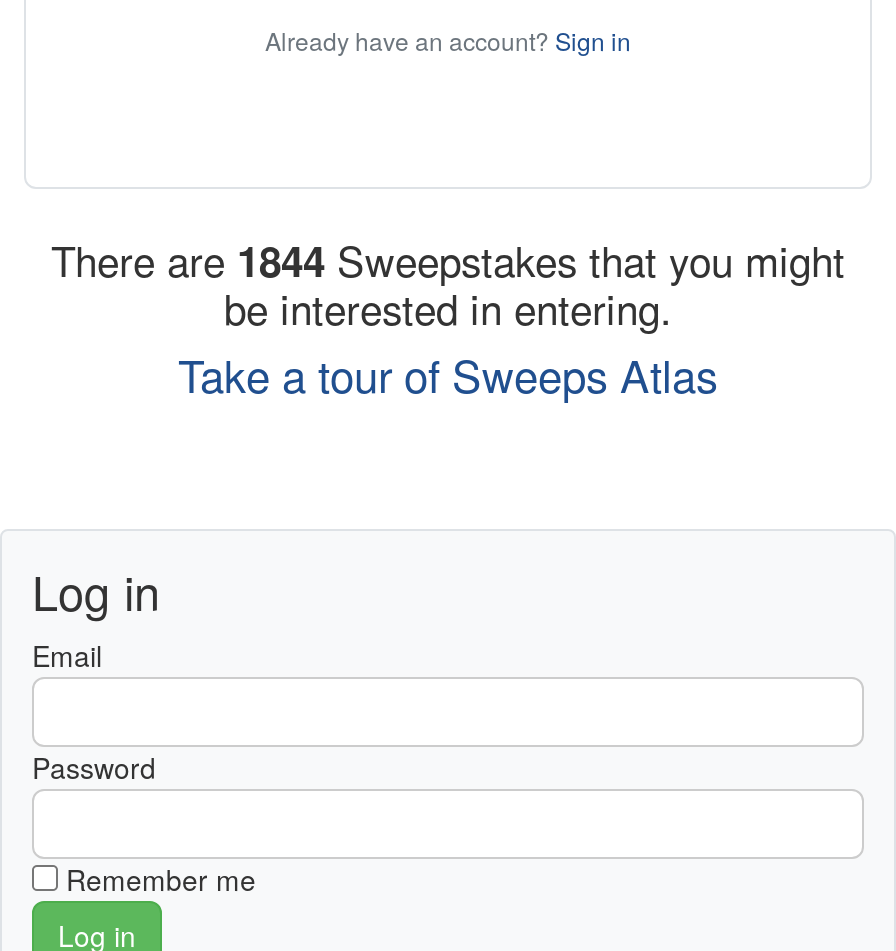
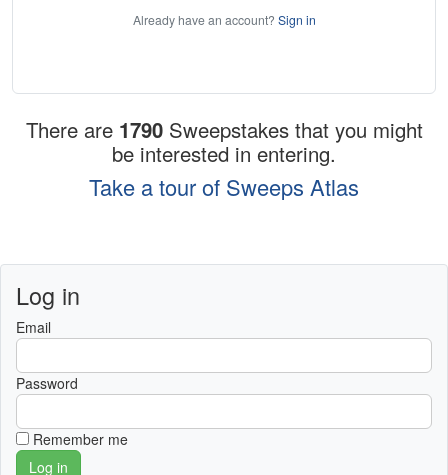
[51,232,845,290] There are 1844 Sweepstakes that you might -> [25,115,422,144] There are 1790 Sweepstakes that you might

